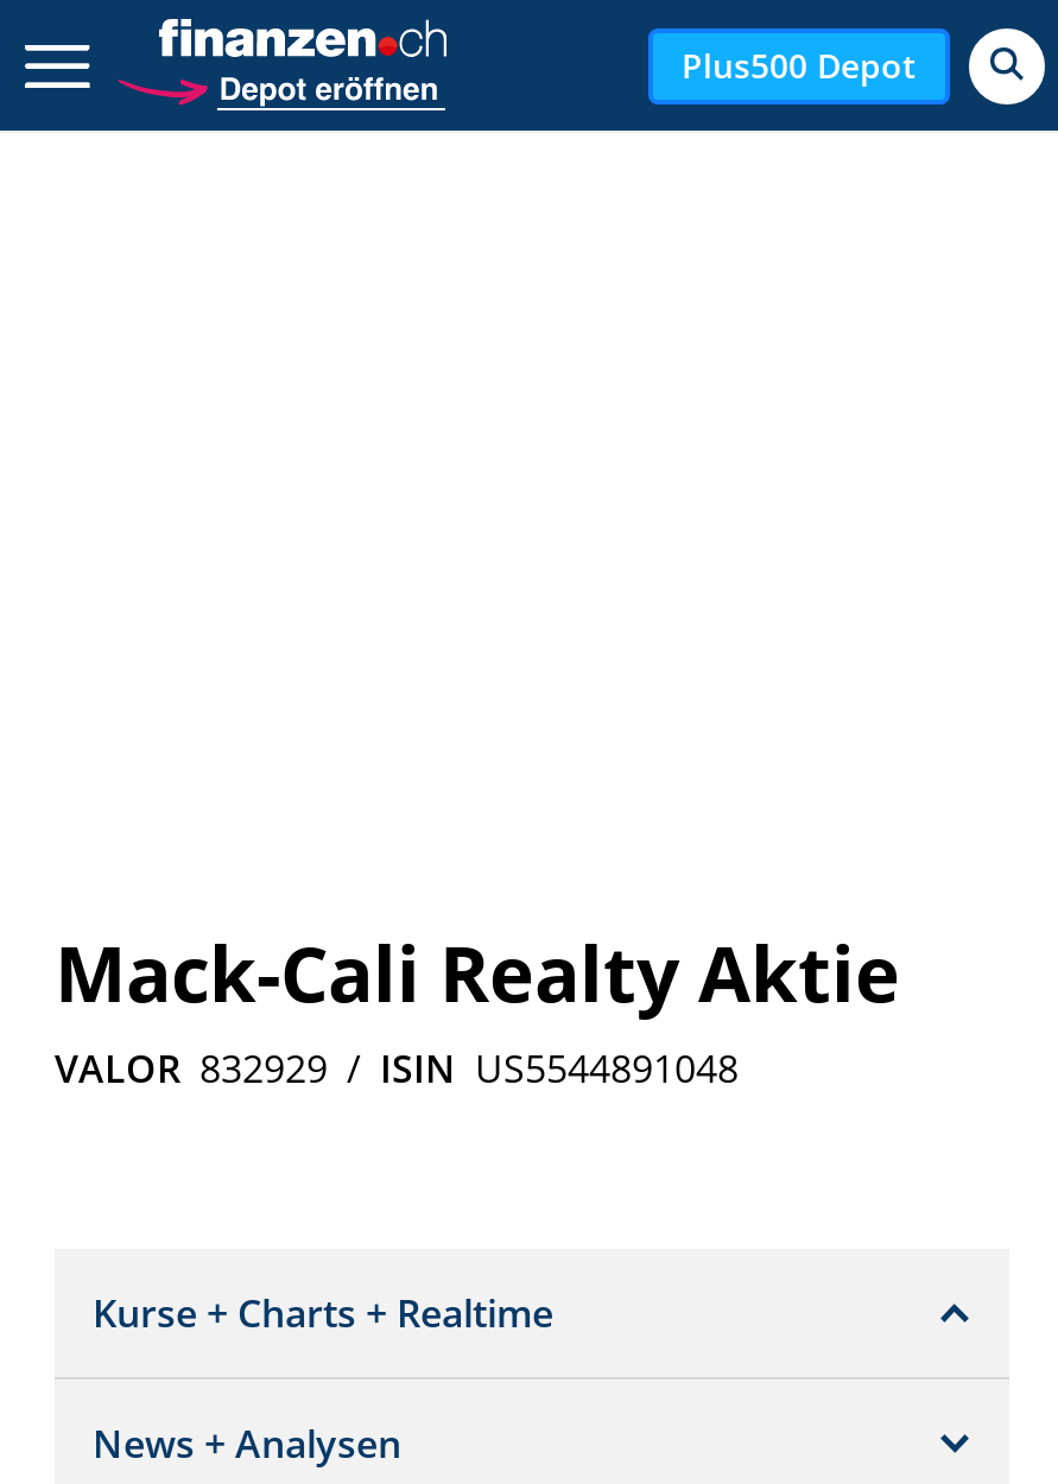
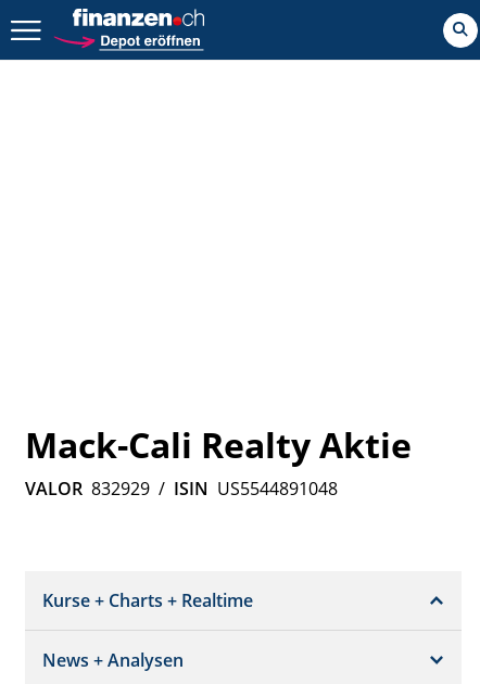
[682,42,917,87] Plus500 Depot -> none

